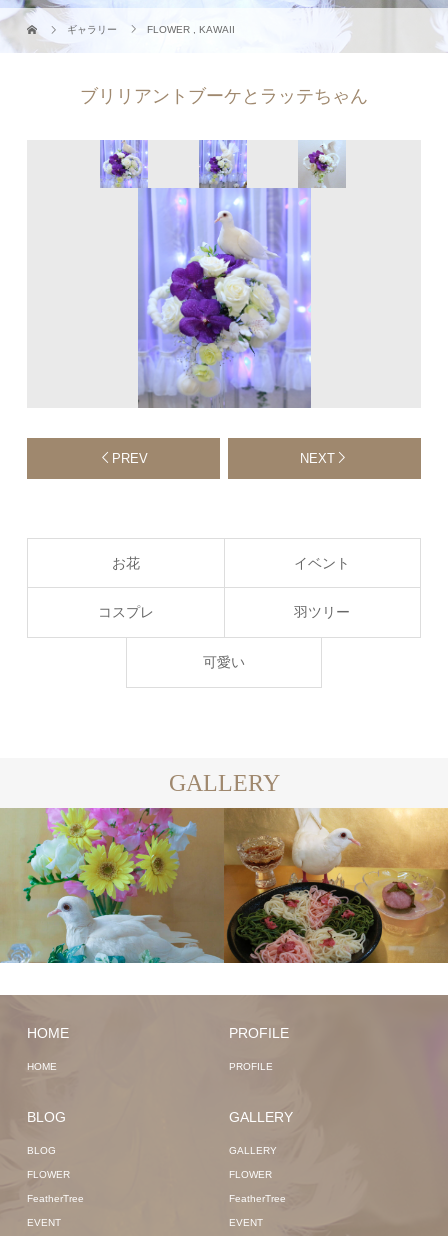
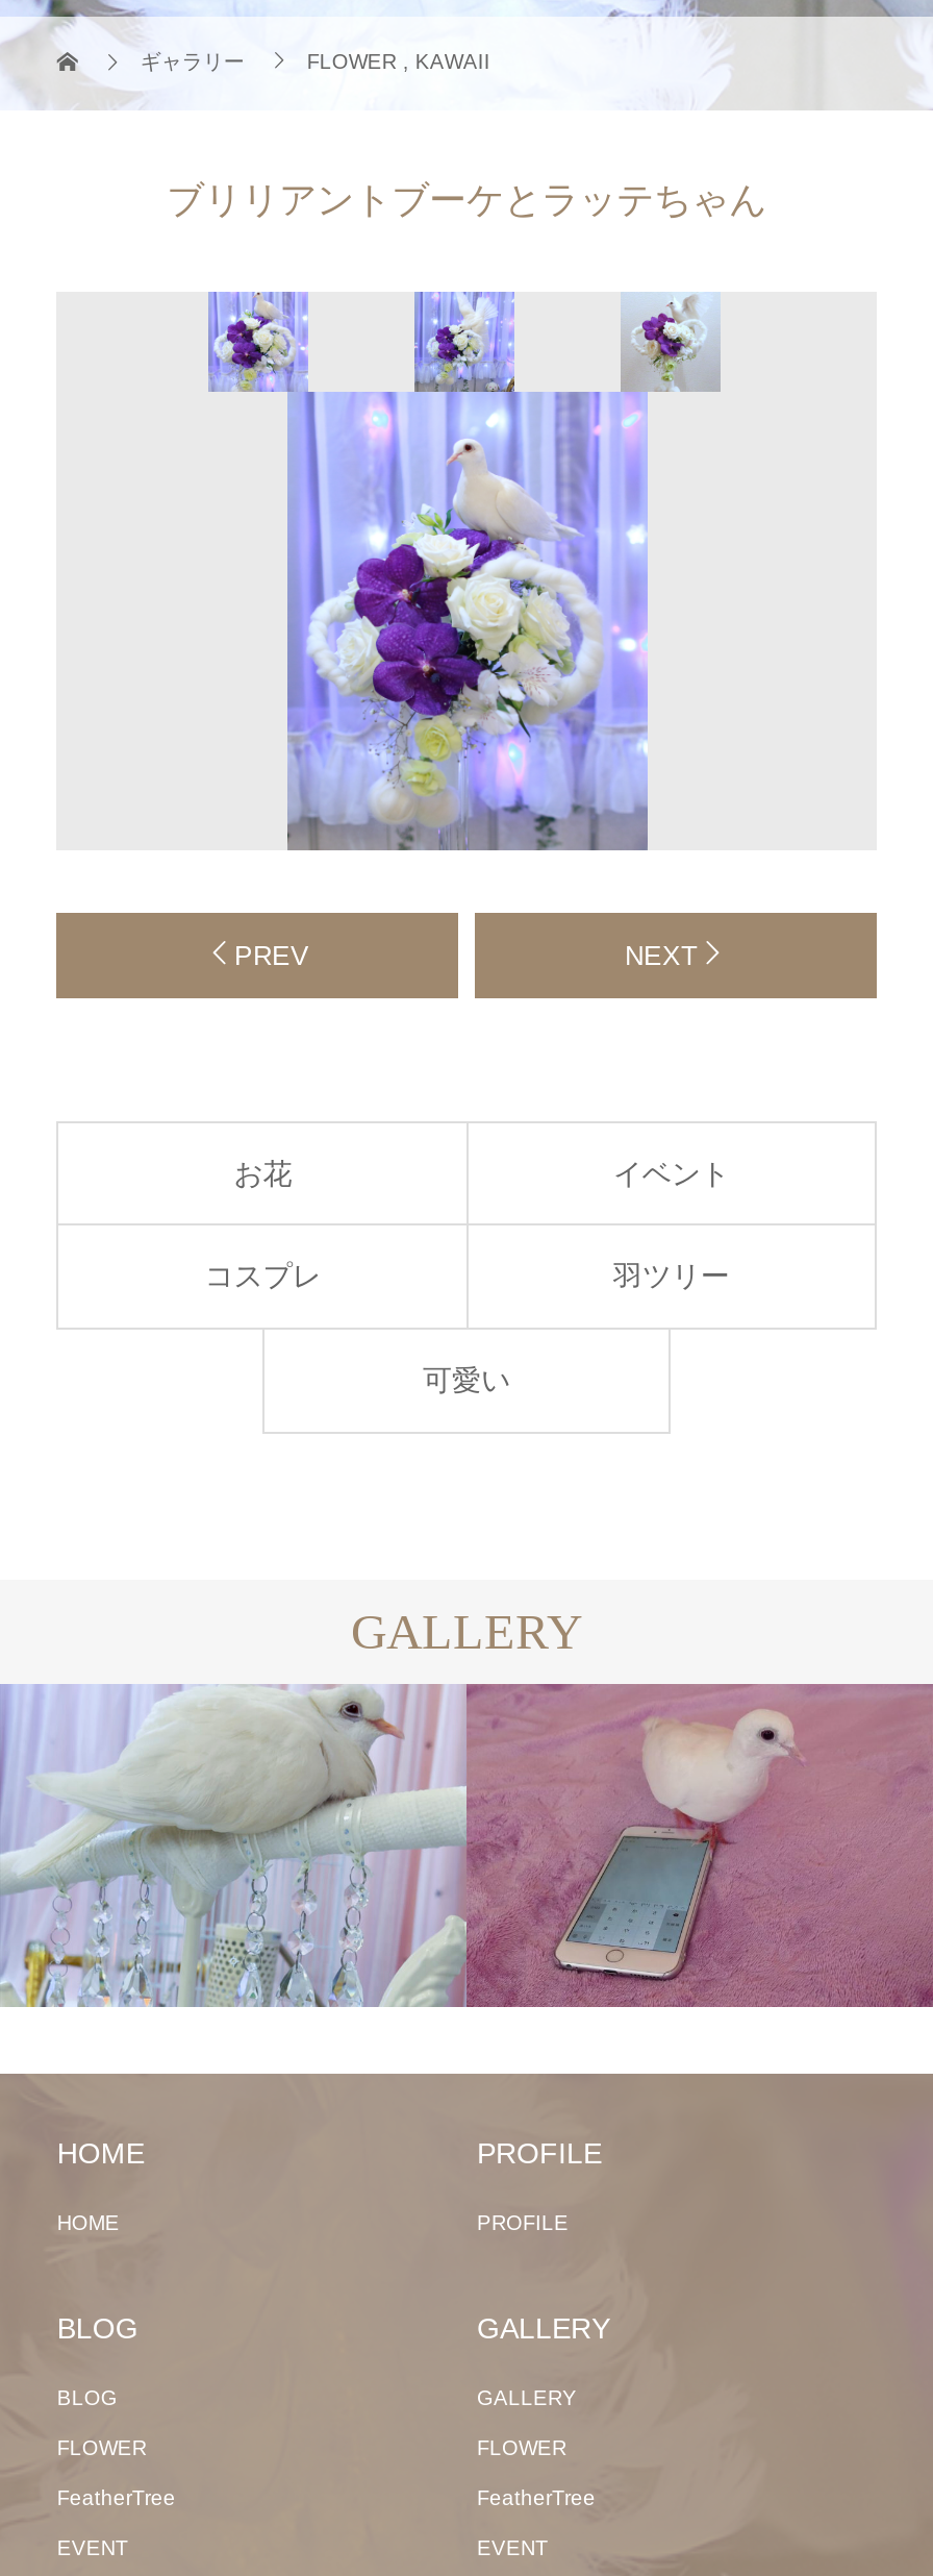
[3,807,445,964] [image] -> [6,1682,927,2009] [image]

